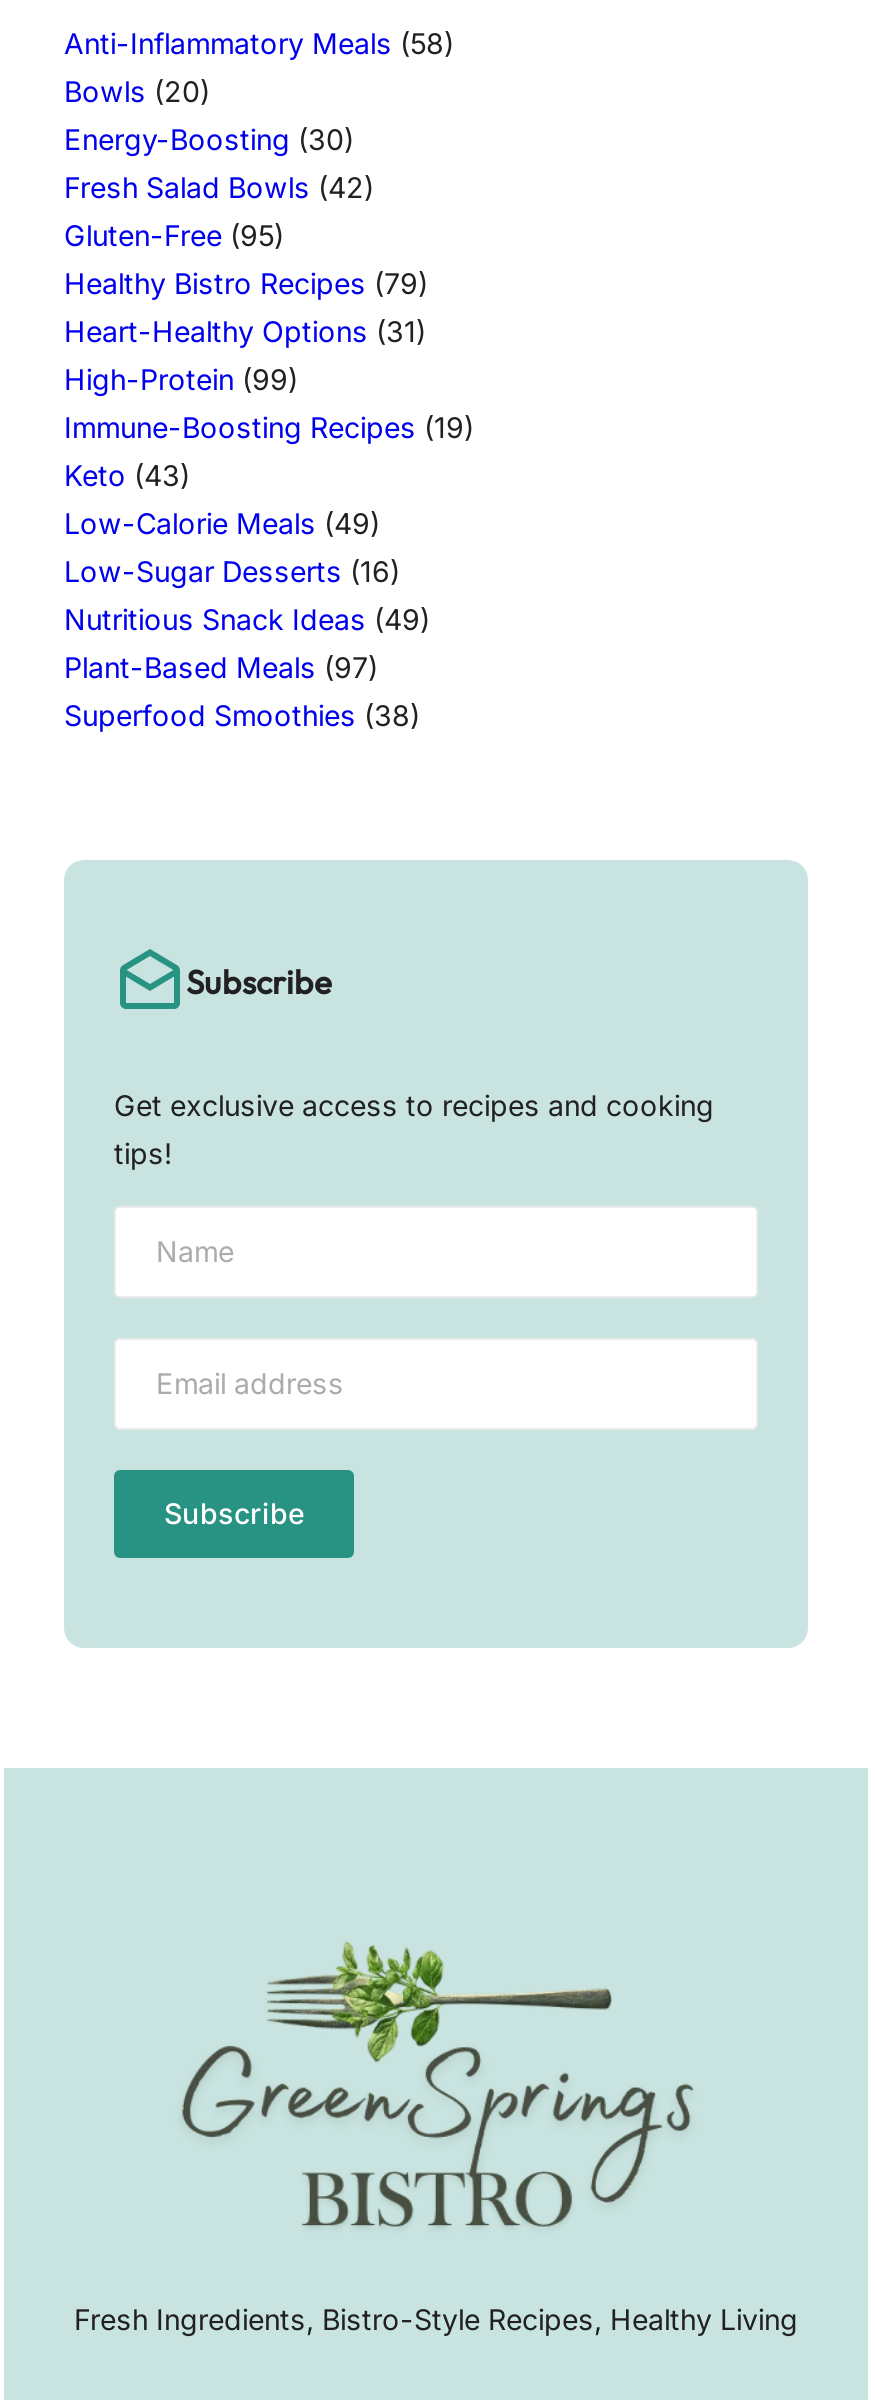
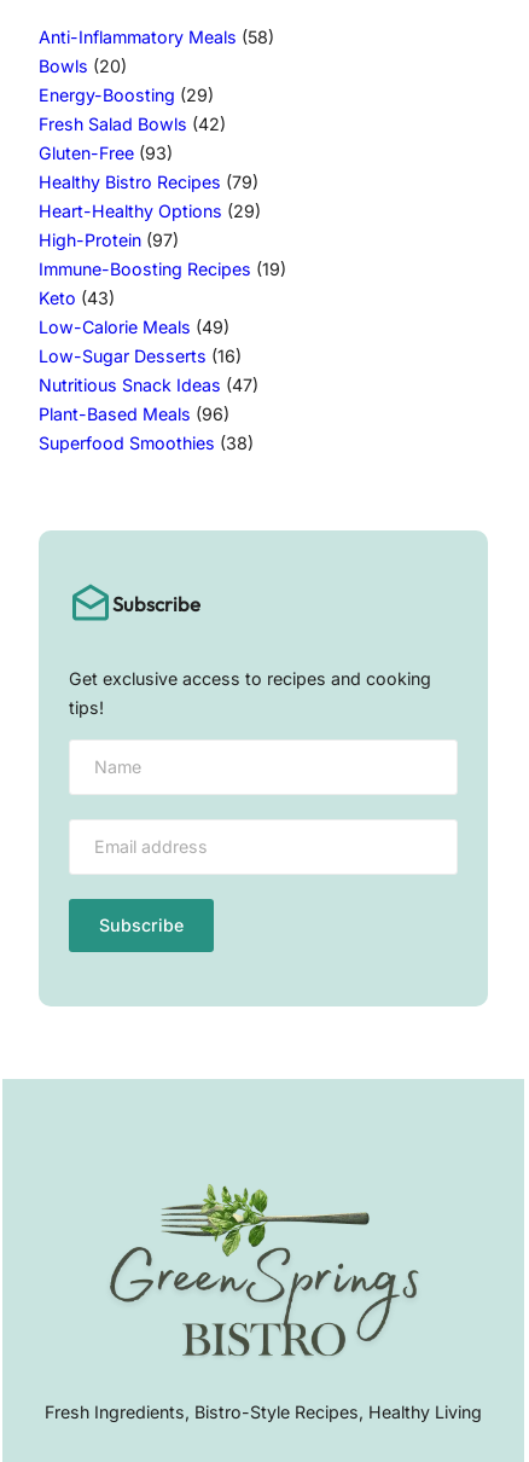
[64,122,354,156] Energy-Boosting (30) -> [39,84,214,105] Energy-Boosting (29)
[64,218,284,252] Gluten-Free (95) -> [39,142,173,163] Gluten-Free (93)
[64,314,426,348] Heart-Healthy Options (31) -> [39,200,261,221] Heart-Healthy Options (29)
[64,362,298,396] High-Protein (99) -> [39,229,179,250] High-Protein (97)
[64,602,430,636] Nutritious Snack Ideas (49) -> [39,374,258,395] Nutritious Snack Ideas (47)
[64,650,378,684] Plant-Based Meals (97) -> [39,403,229,424] Plant-Based Meals (96)

